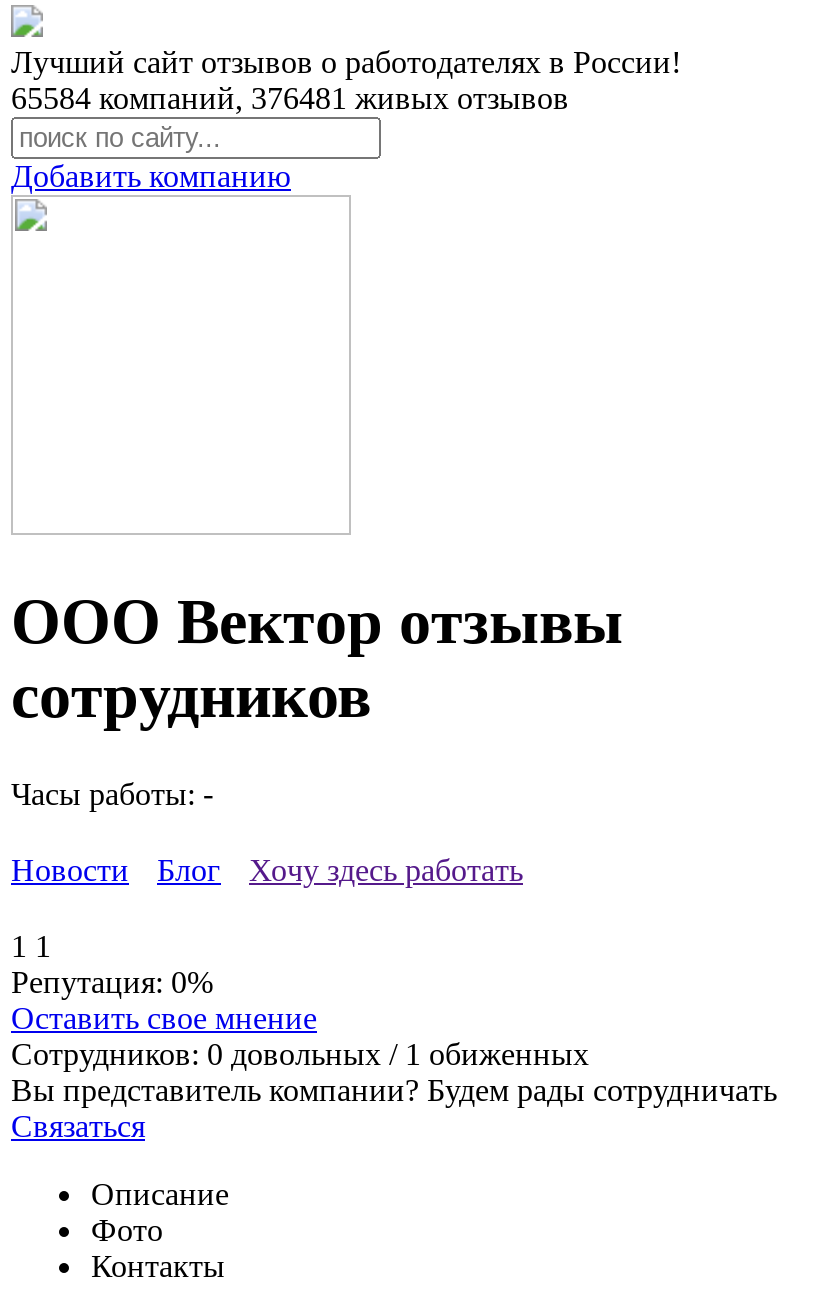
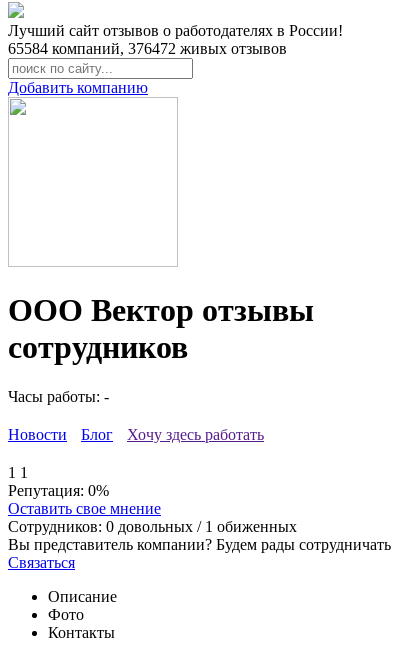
[11,81,569,115] 65584 компаний, 376481живых отзывов -> [8,40,287,57] 65584 компаний, 376472живых отзывов

